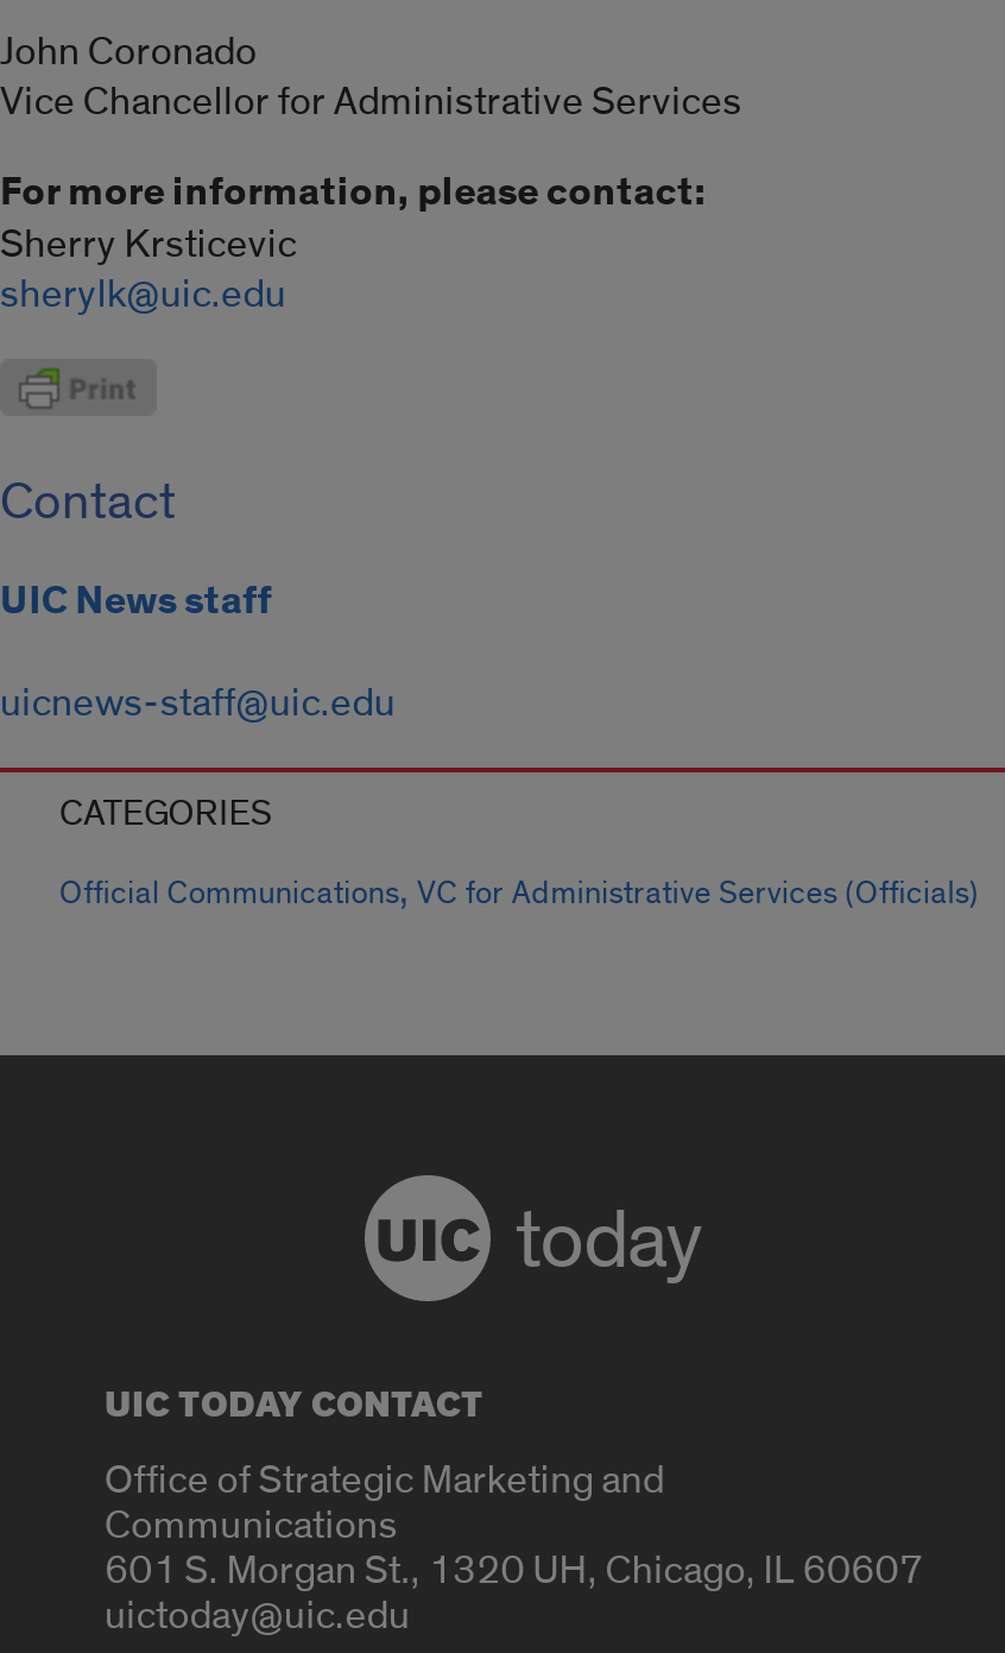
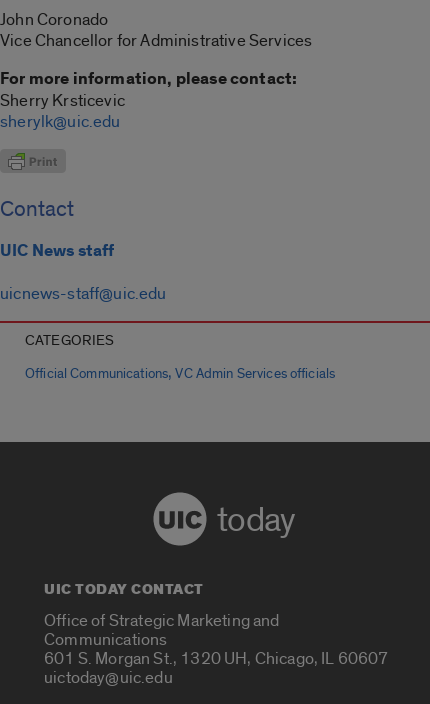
[59,866,979,916] Official Communications, VC for Administrative Services (Officials) -> [25,362,335,383] Official Communications, VC Admin Services officials

